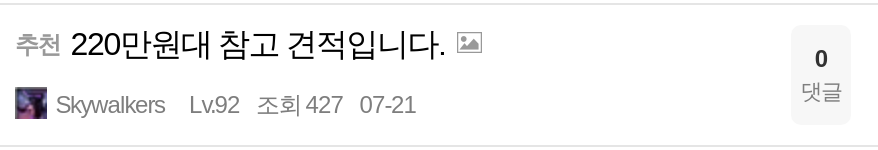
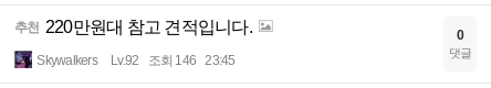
[55,91,416,119] Skywalkers Lv.92 조회 427 07-21 -> [37,53,235,68] Skywalkers Lv.92 조회 146 23:45

